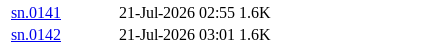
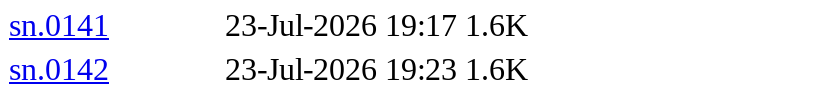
[119,4,271,21] 21-Jul-2026 02:55 1.6K -> [225,9,529,43] 23-Jul-2026 19:17 1.6K
[119,26,271,43] 21-Jul-2026 03:01 1.6K -> [225,53,529,87] 23-Jul-2026 19:23 1.6K

